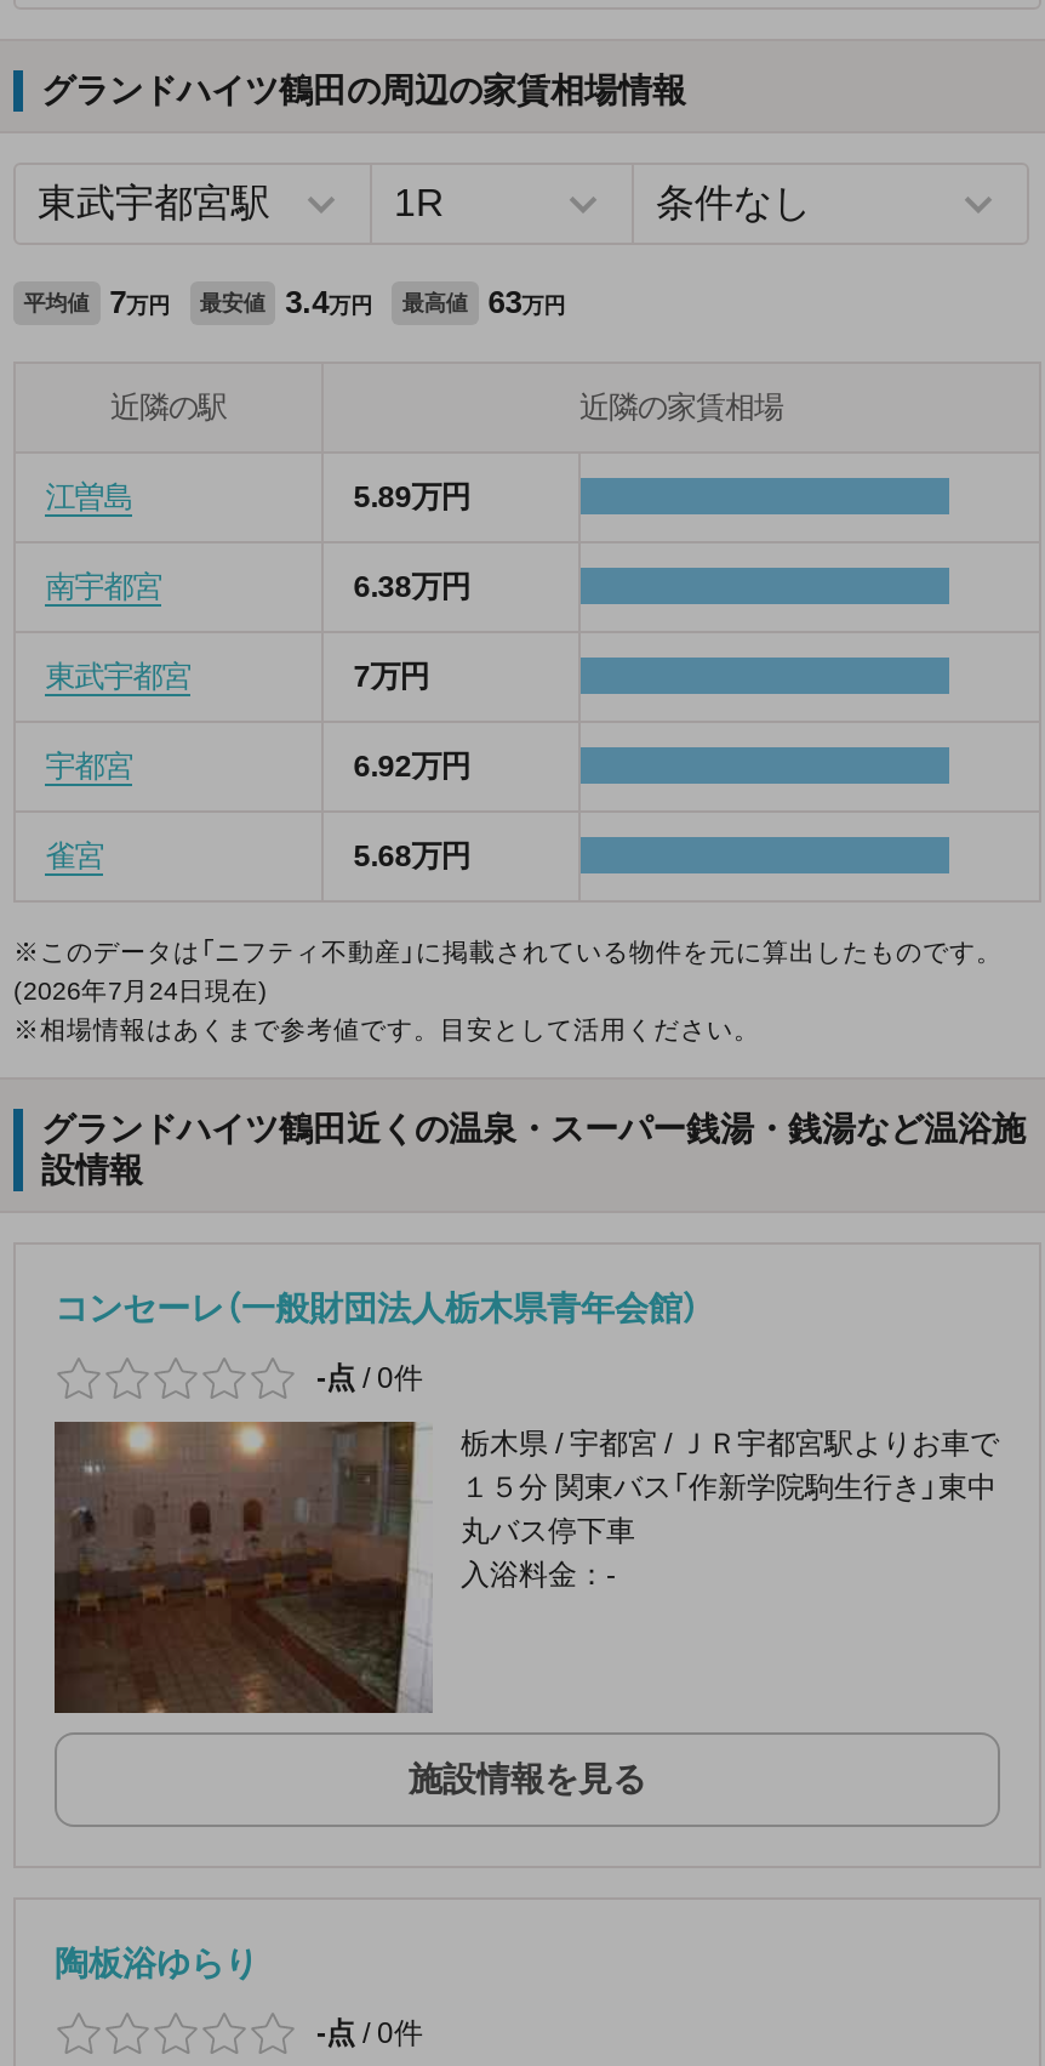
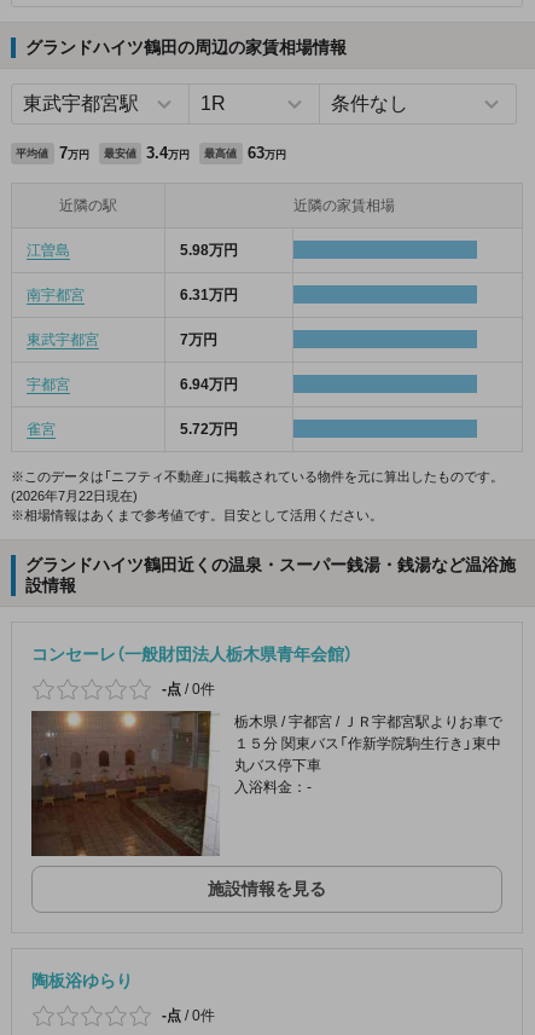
[353,481,470,515] 5.89万円 -> [180,242,238,259] 5.98万円
[353,571,470,605] 6.38万円 -> [180,287,238,304] 6.31万円
[353,751,470,785] 6.92万円 -> [180,377,238,393] 6.94万円
[353,840,470,874] 5.68万円 -> [180,421,238,438] 5.72万円
[13,976,268,1005] (2026年7月24日現在) -> [11,489,138,503] (2026年7月22日現在)

